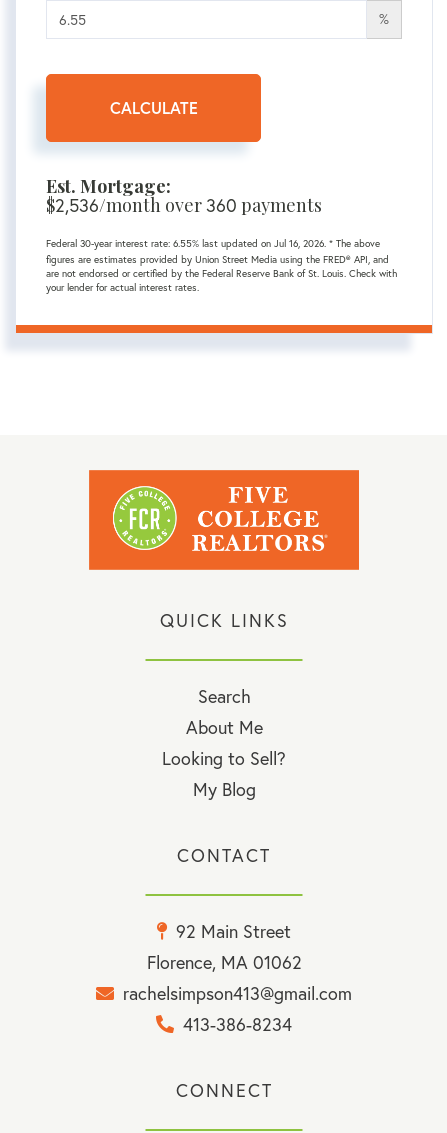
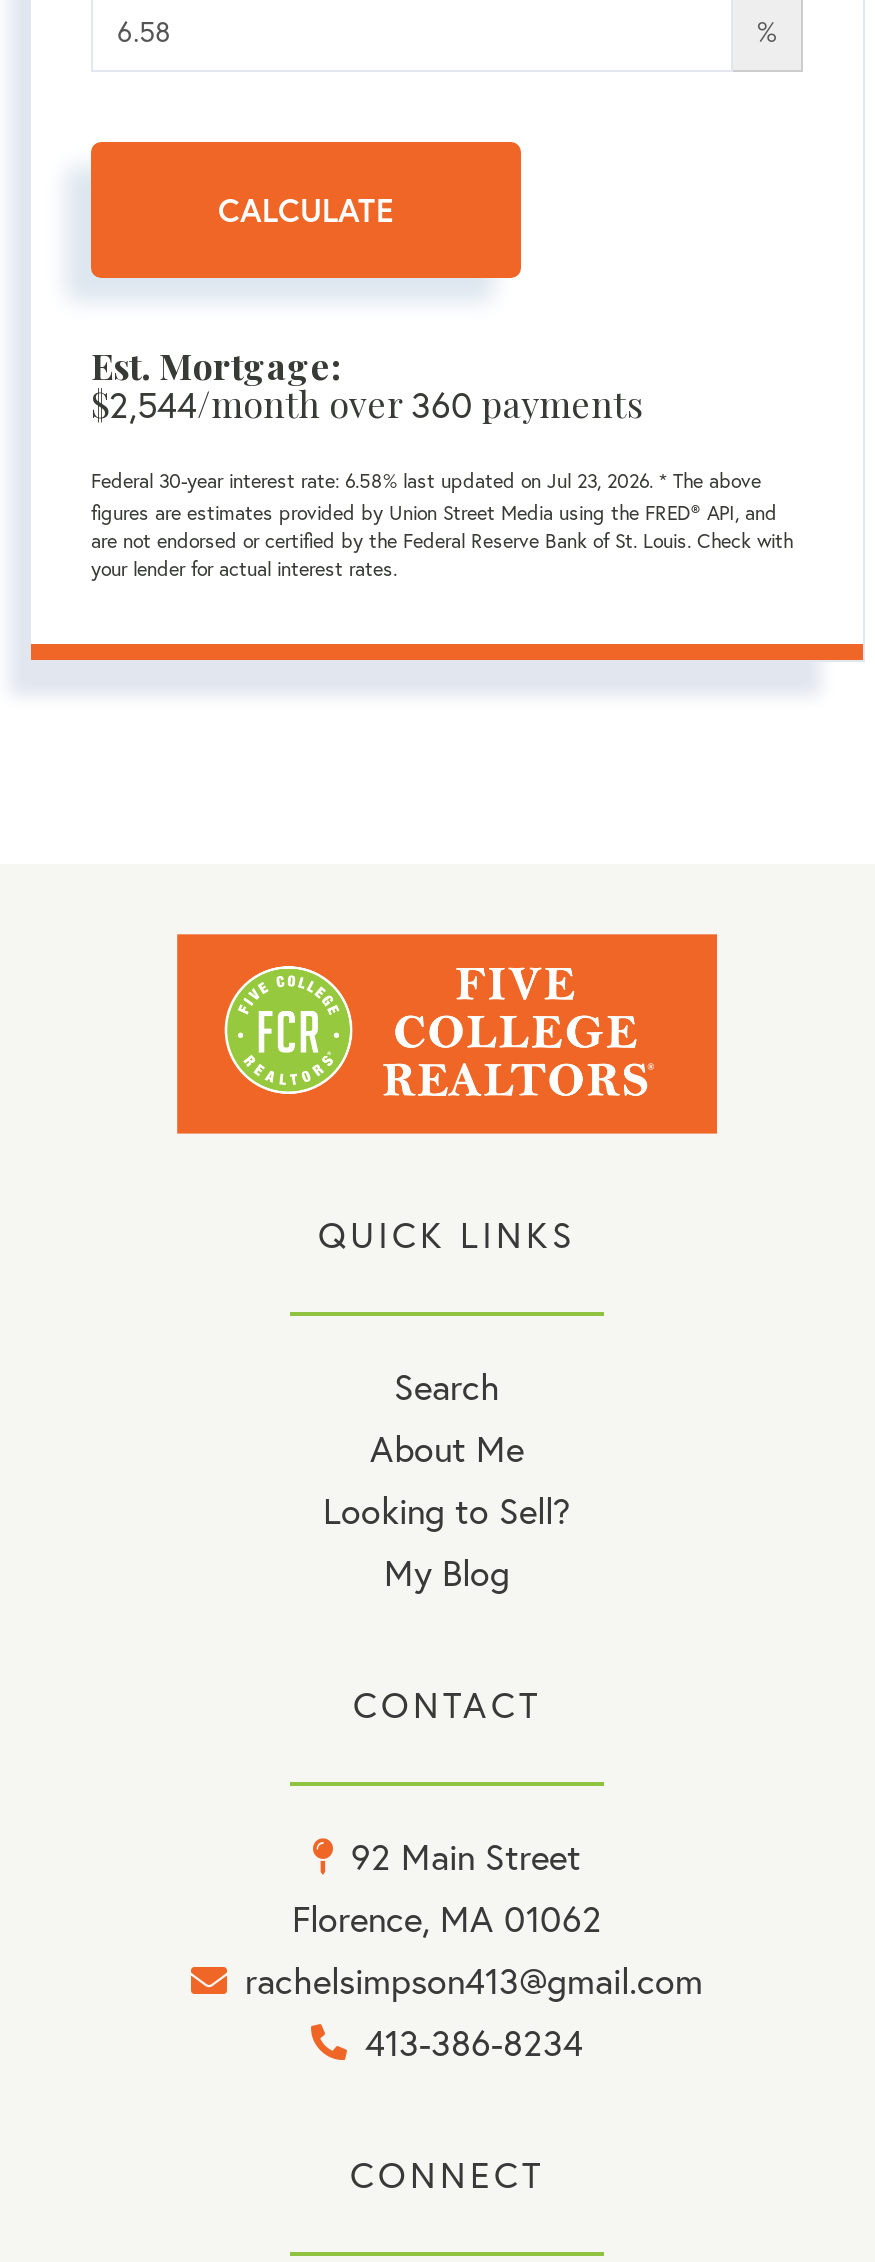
[46,193,322,217] $2,536/month over 360 payments -> [91,379,643,427] $2,544/month over 360 payments
[46,237,380,250] Federal 30-year interest rate: 6.55% last updated on Jul 16, 2026. * The above -> [91,467,761,493] Federal 30-year interest rate: 6.58% last updated on Jul 23, 2026. * The above

